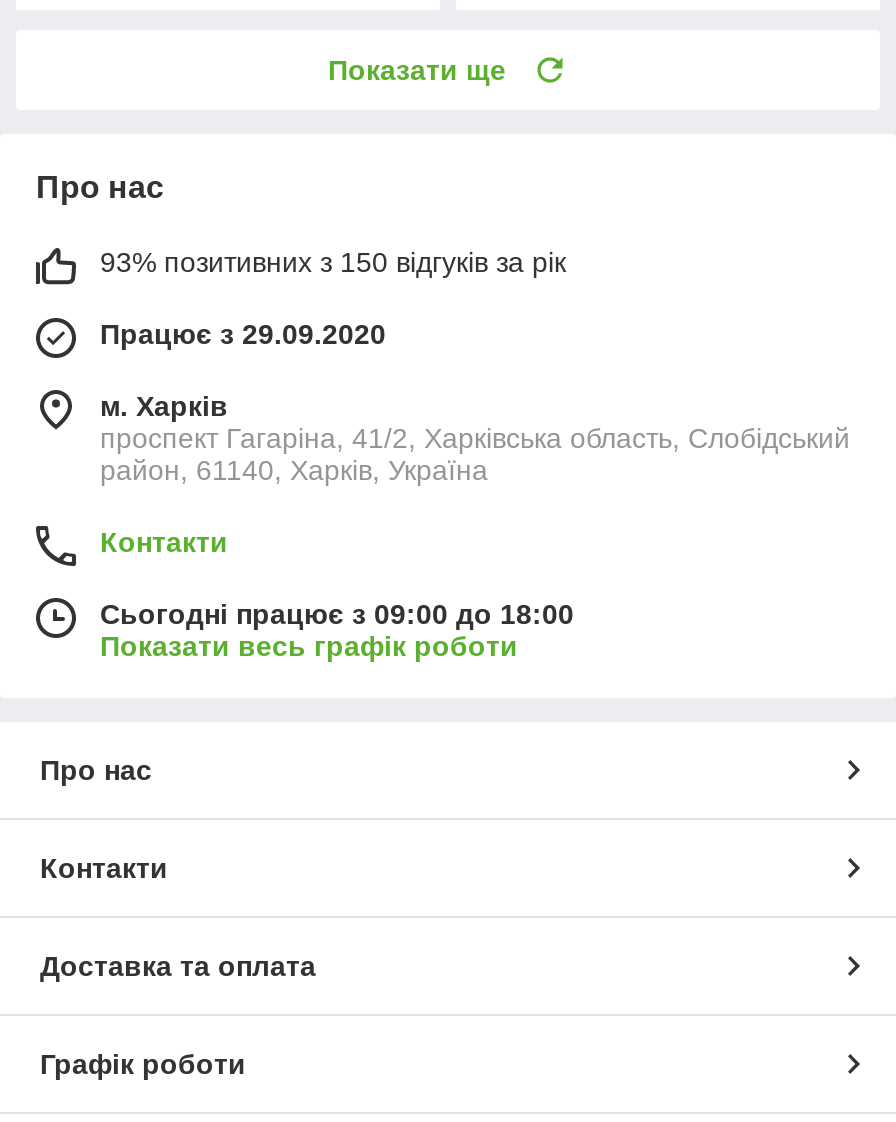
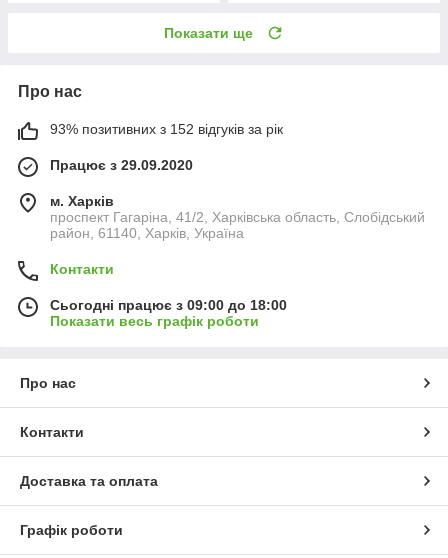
[100,247,566,279] 93% позитивних з 150 відгуків за рік -> [50,121,283,137] 93% позитивних з 152 відгуків за рік

